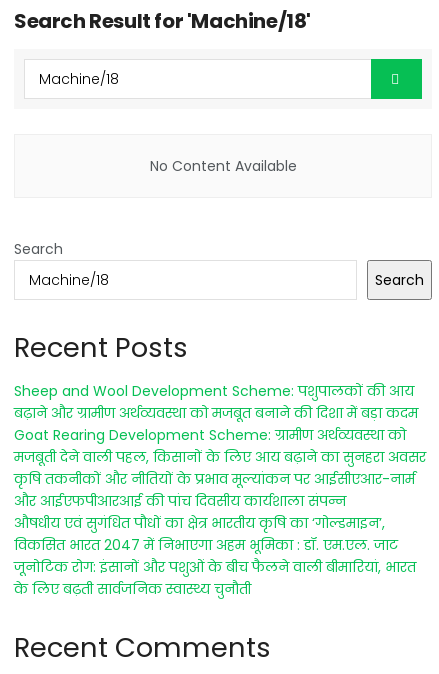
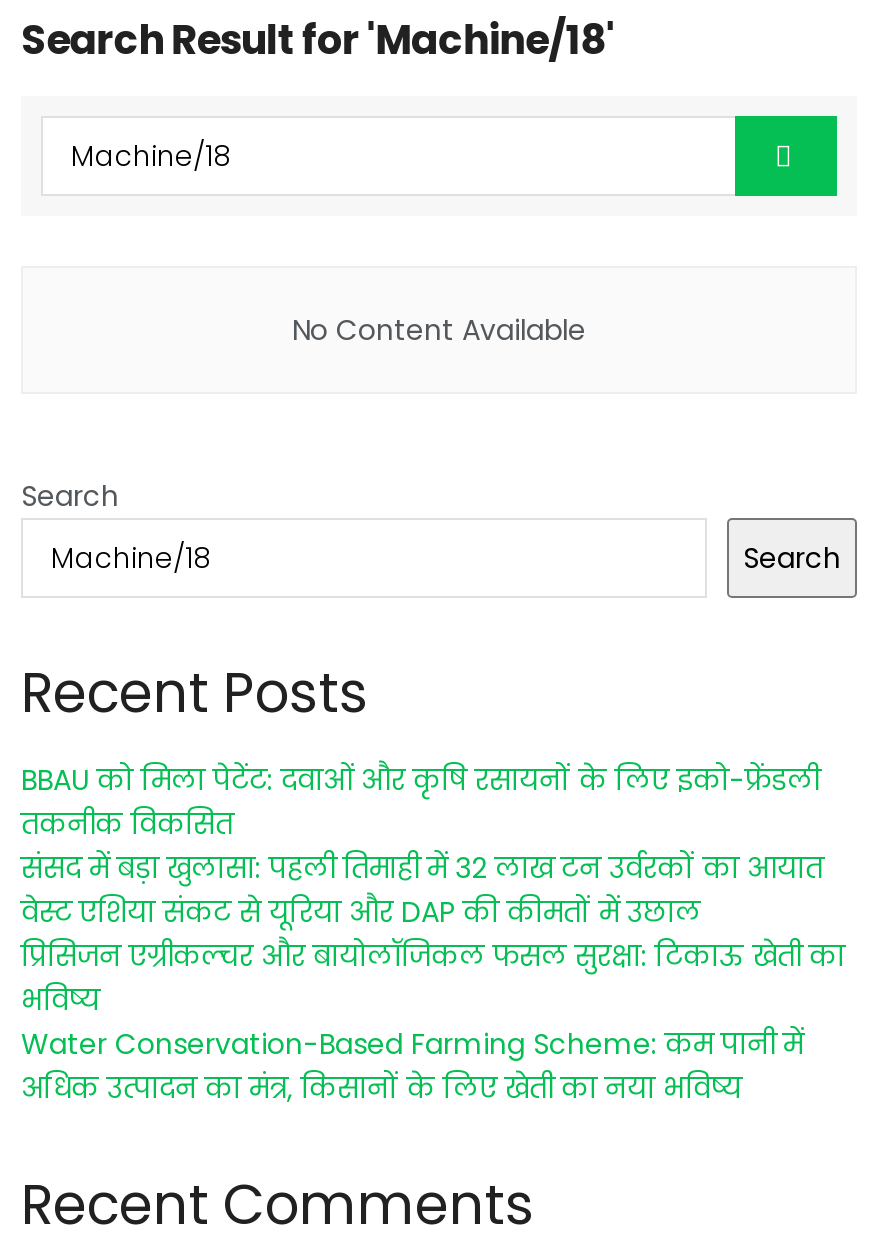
[14,381,426,599] Sheep and Wool Development Scheme: पशुपालकों की आय | बढ़ाने और ग्रामीण अर्थव्यवस्था को मजबूत बनाने की दिशा में बड़ा कदम | Goat Rearing Development Scheme: ग्रामीण अर्थव्यवस्था को | मजबूती देने वाली पहल, किसानों के लिए आय बढ़ाने का सुनहरा अवसर | कृषि तकनीकों और नीतियों के प्रभाव मूल्यांकन पर आईसीएआर-नार्म | और आईएफपीआरआई की पांच दिवसीय कार्यशाला संपन्न | औषधीय एवं सुगंधित पौधों का क्षेत्र भारतीय कृषि का ‘गोल्डमाइन’, | विकसित भारत 2047 में निभाएगा अहम भूमिका : डॉ. एम.एल. जाट | जूनोटिक रोग: इंसानों और पशुओं के बीच फैलने वाली बीमारियां, भारत | के लिए बढ़ती सार्वजनिक स्वास्थ्य चुनौती -> [21,759,845,1107] BBAU को मिला पेटेंट: दवाओं और कृषि रसायनों के लिए इको-फ्रेंडली | तकनीक विकसित | संसद में बड़ा खुलासा: पहली तिमाही में 32 लाख टन उर्वरकों का आयात | वेस्ट एशिया संकट से यूरिया और DAP की कीमतों में उछाल | प्रिसिजन एग्रीकल्चर और बायोलॉजिकल फसल सुरक्षा: टिकाऊ खेती का | भविष्य | Water Conservation-Based Farming Scheme: कम पानी में | अधिक उत्पादन का मंत्र, किसानों के लिए खेती का नया भविष्य

